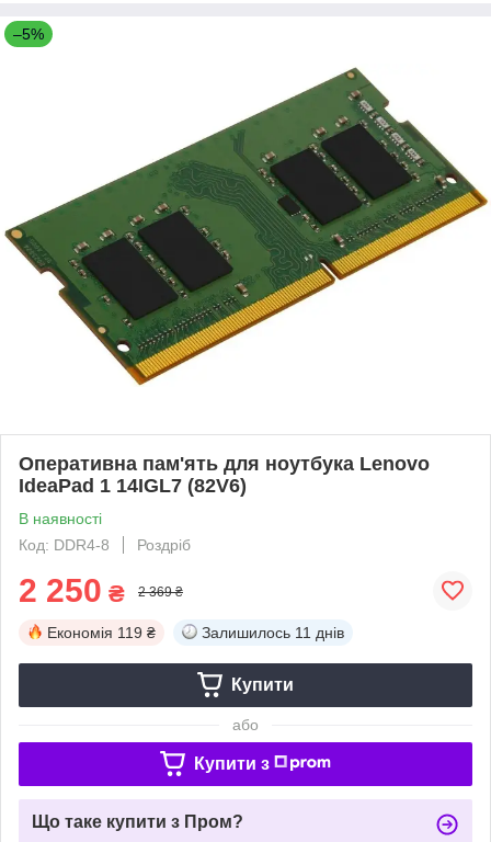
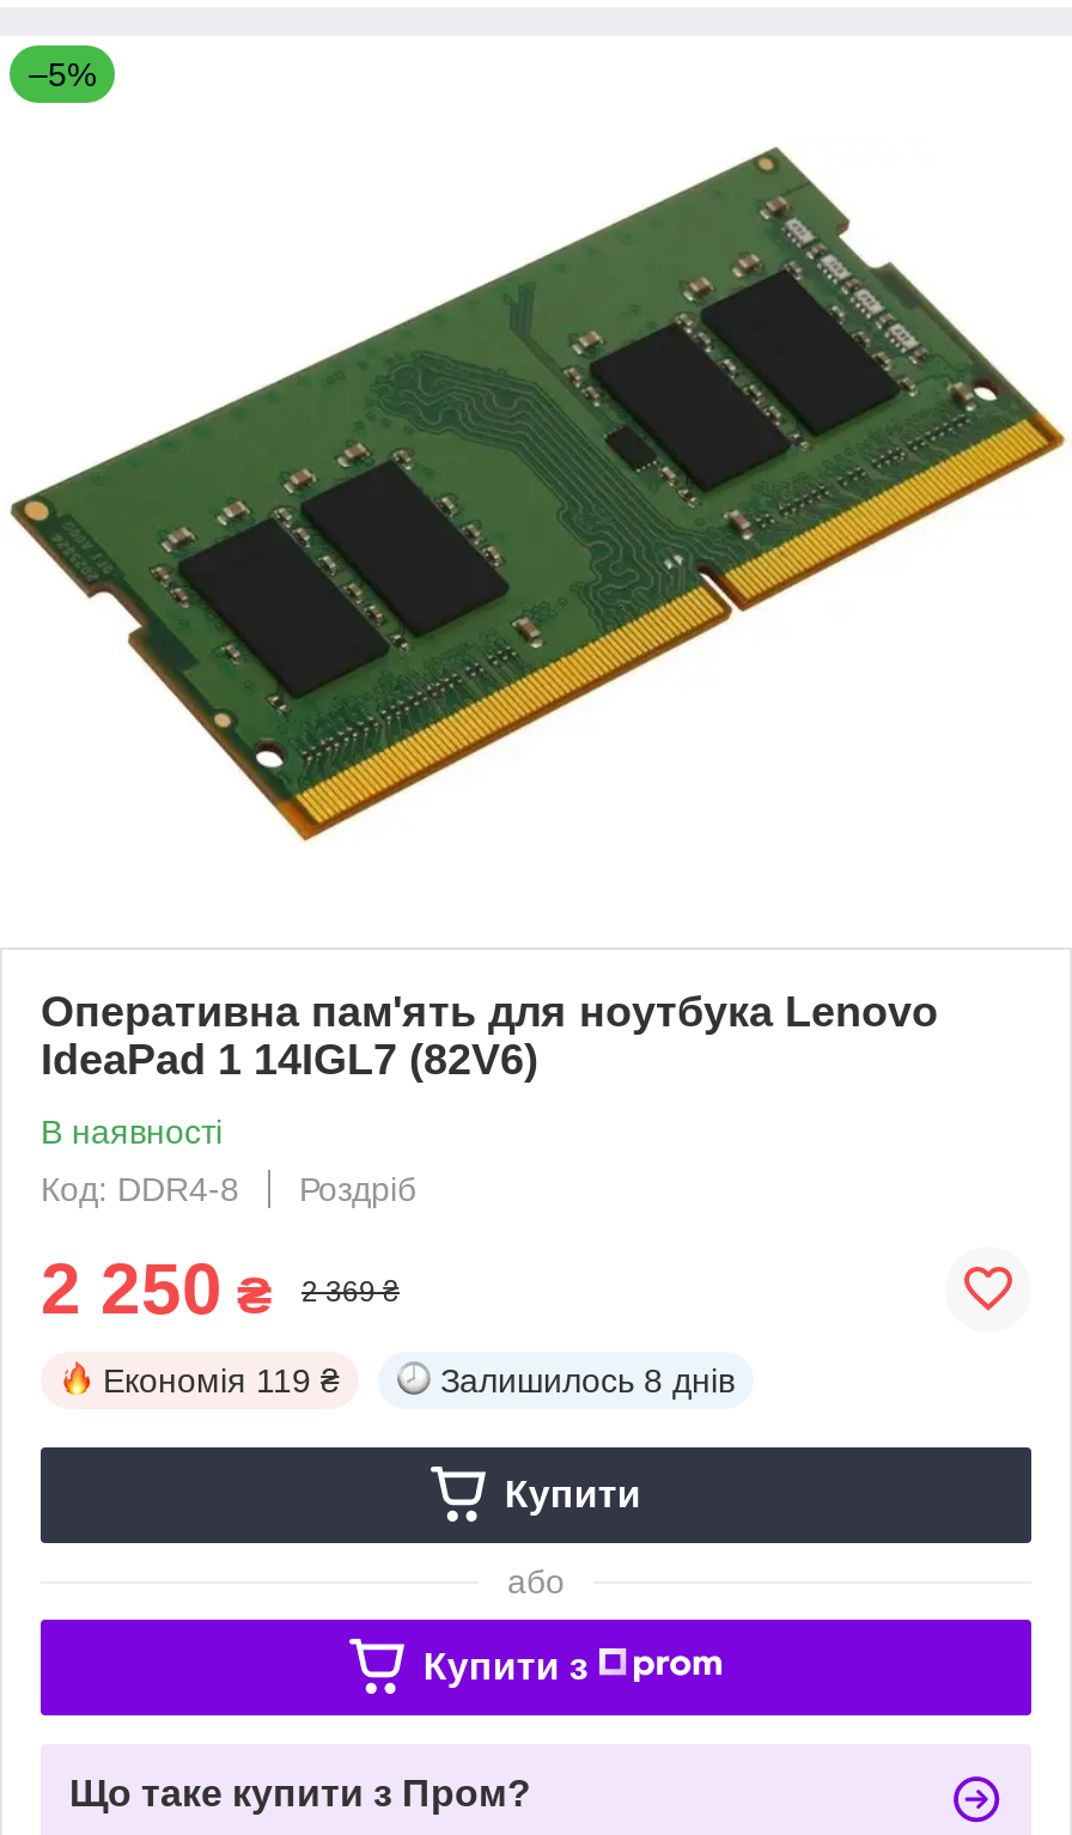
[202,624,344,641] Залишилось 11 днів -> [440,1361,735,1399] Залишилось 8 днів

